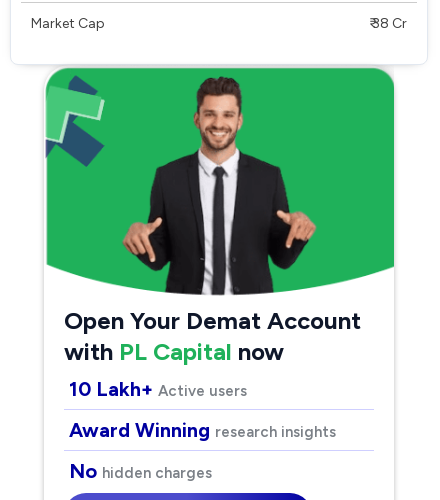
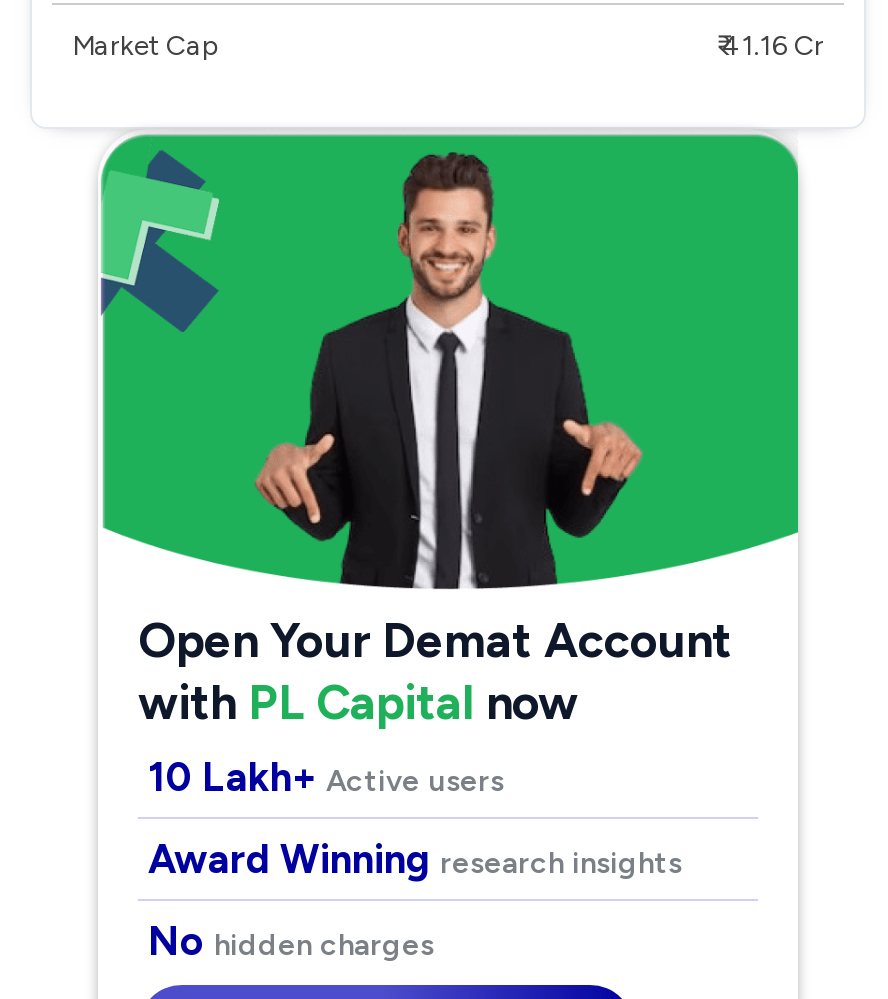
[369,14,407,31] ₹ 38 Cr -> [716,28,824,62] ₹ 41.16 Cr

